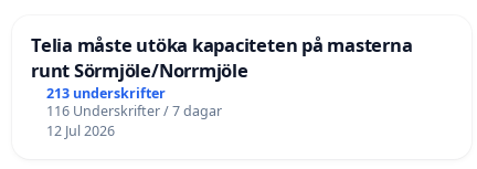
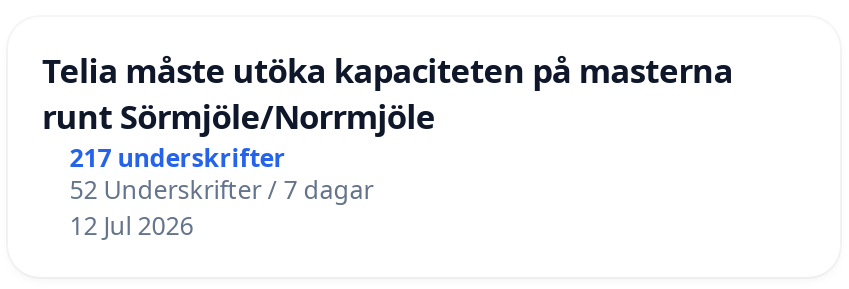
[46,84,165,103] 213 underskrifter -> [70,142,286,176] 217 underskrifter
[46,101,222,120] 116 Underskrifter / 7 dagar -> [70,174,374,208] 52 Underskrifter / 7 dagar

